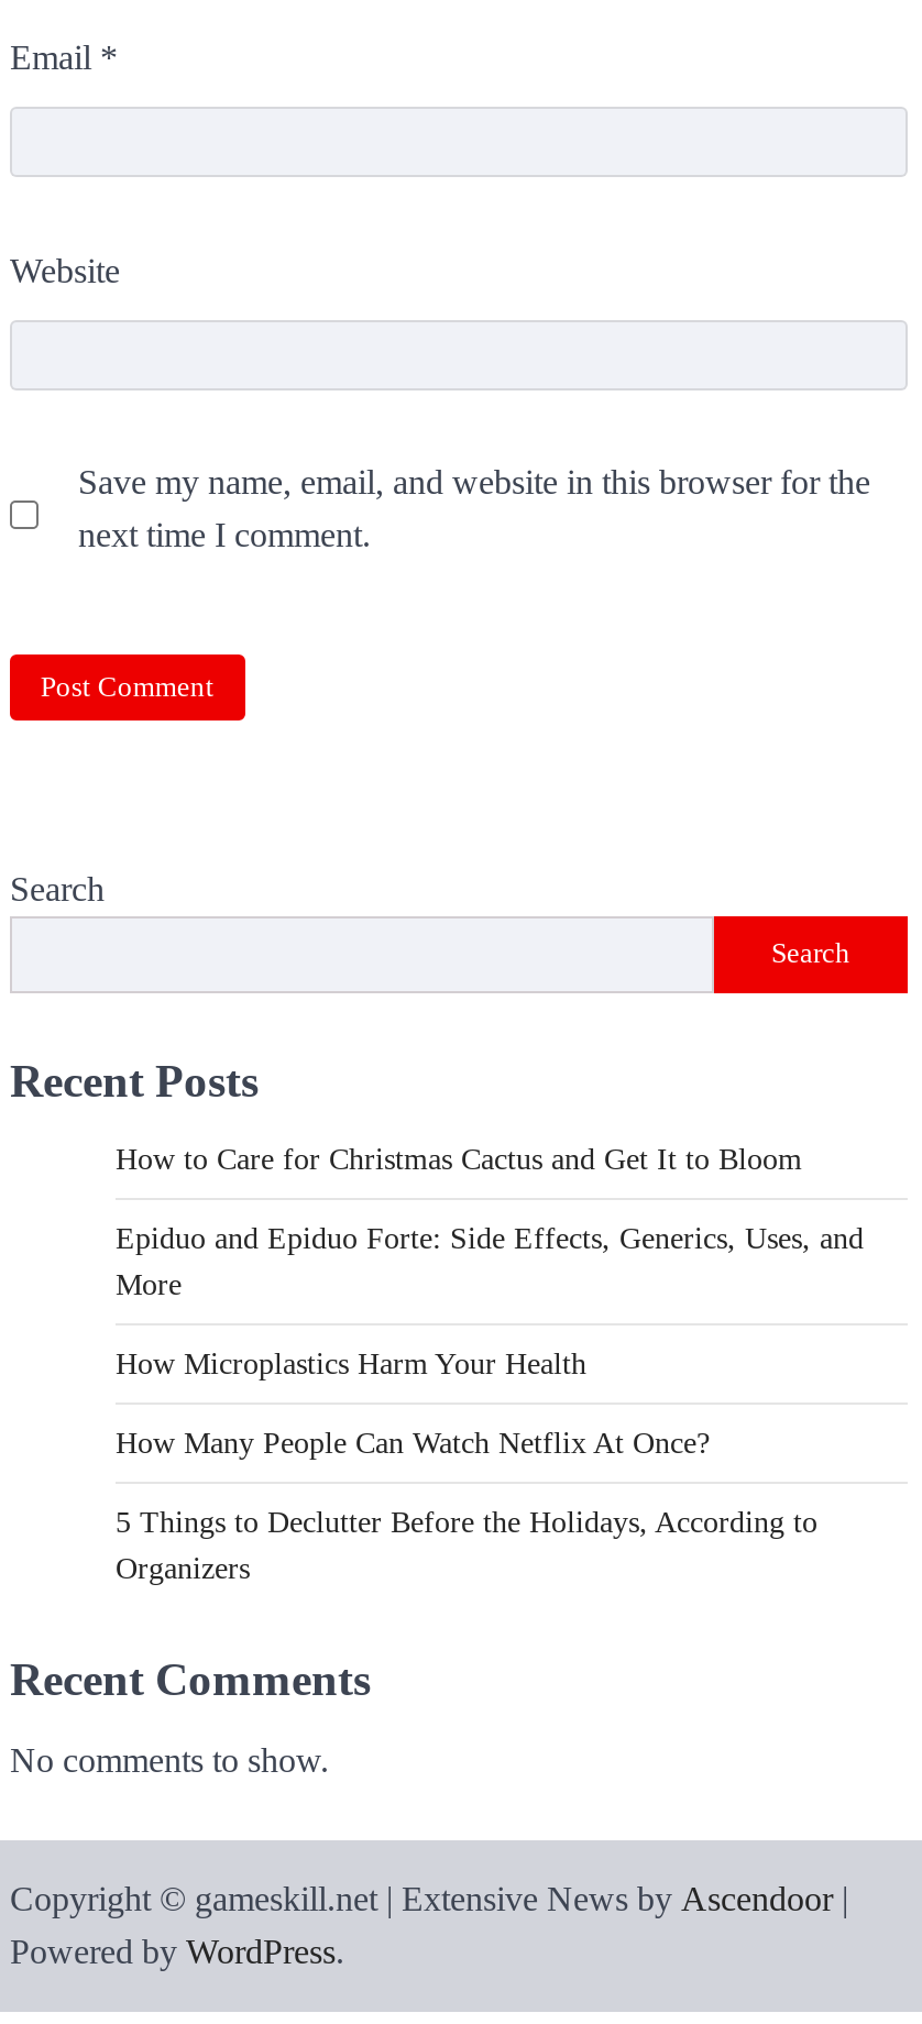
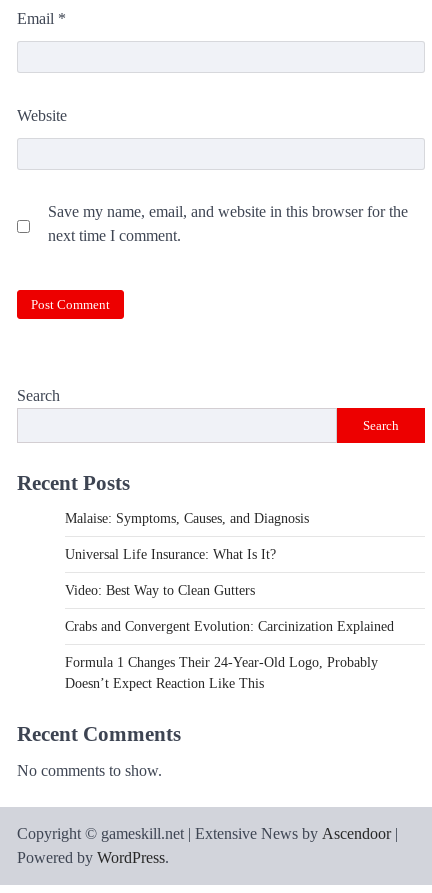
[116,1142,802,1175] How to Care for Christmas Cactus and Get It to Bloom -> [65,511,309,526] Malaise: Symptoms, Causes, and Diagnosis
[116,1221,864,1300] Epiduo and Epiduo Forte: Side Effects, Generics, Uses, and | More -> [65,547,276,562] Universal Life Insurance: What Is It?
[116,1346,586,1379] How Microplastics Harm Your Health -> [65,583,255,598] Video: Best Way to Clean Gutters
[116,1425,710,1458] How Many People Can Watch Netflix At Once? -> [65,619,394,634] Crabs and Convergent Evolution: Carcinization Explained
[116,1505,817,1584] 5 Things to Declutter Before the Holidays, According to | Organizers -> [65,655,378,691] Formula 1 Changes Their 24-Year-Old Logo, Probably | Doesn’t Expect Reaction Like This

